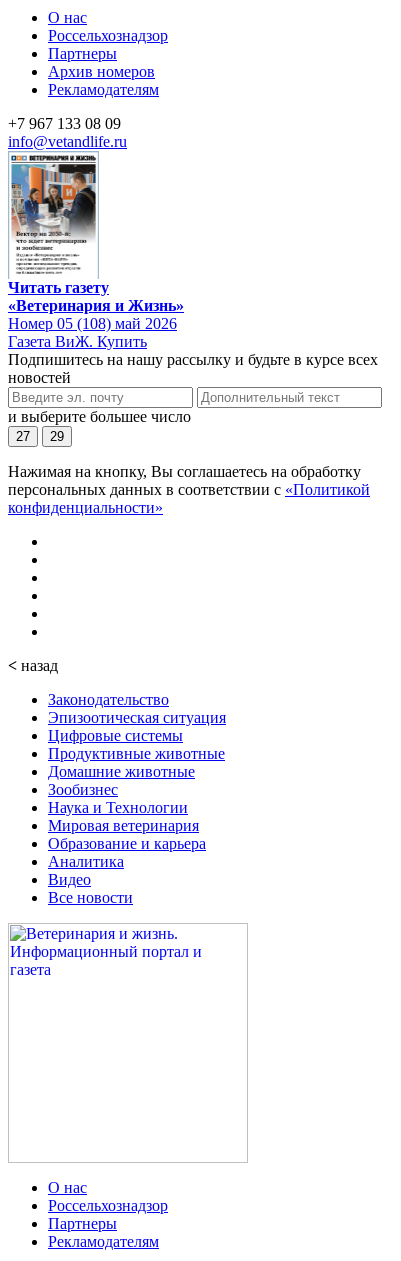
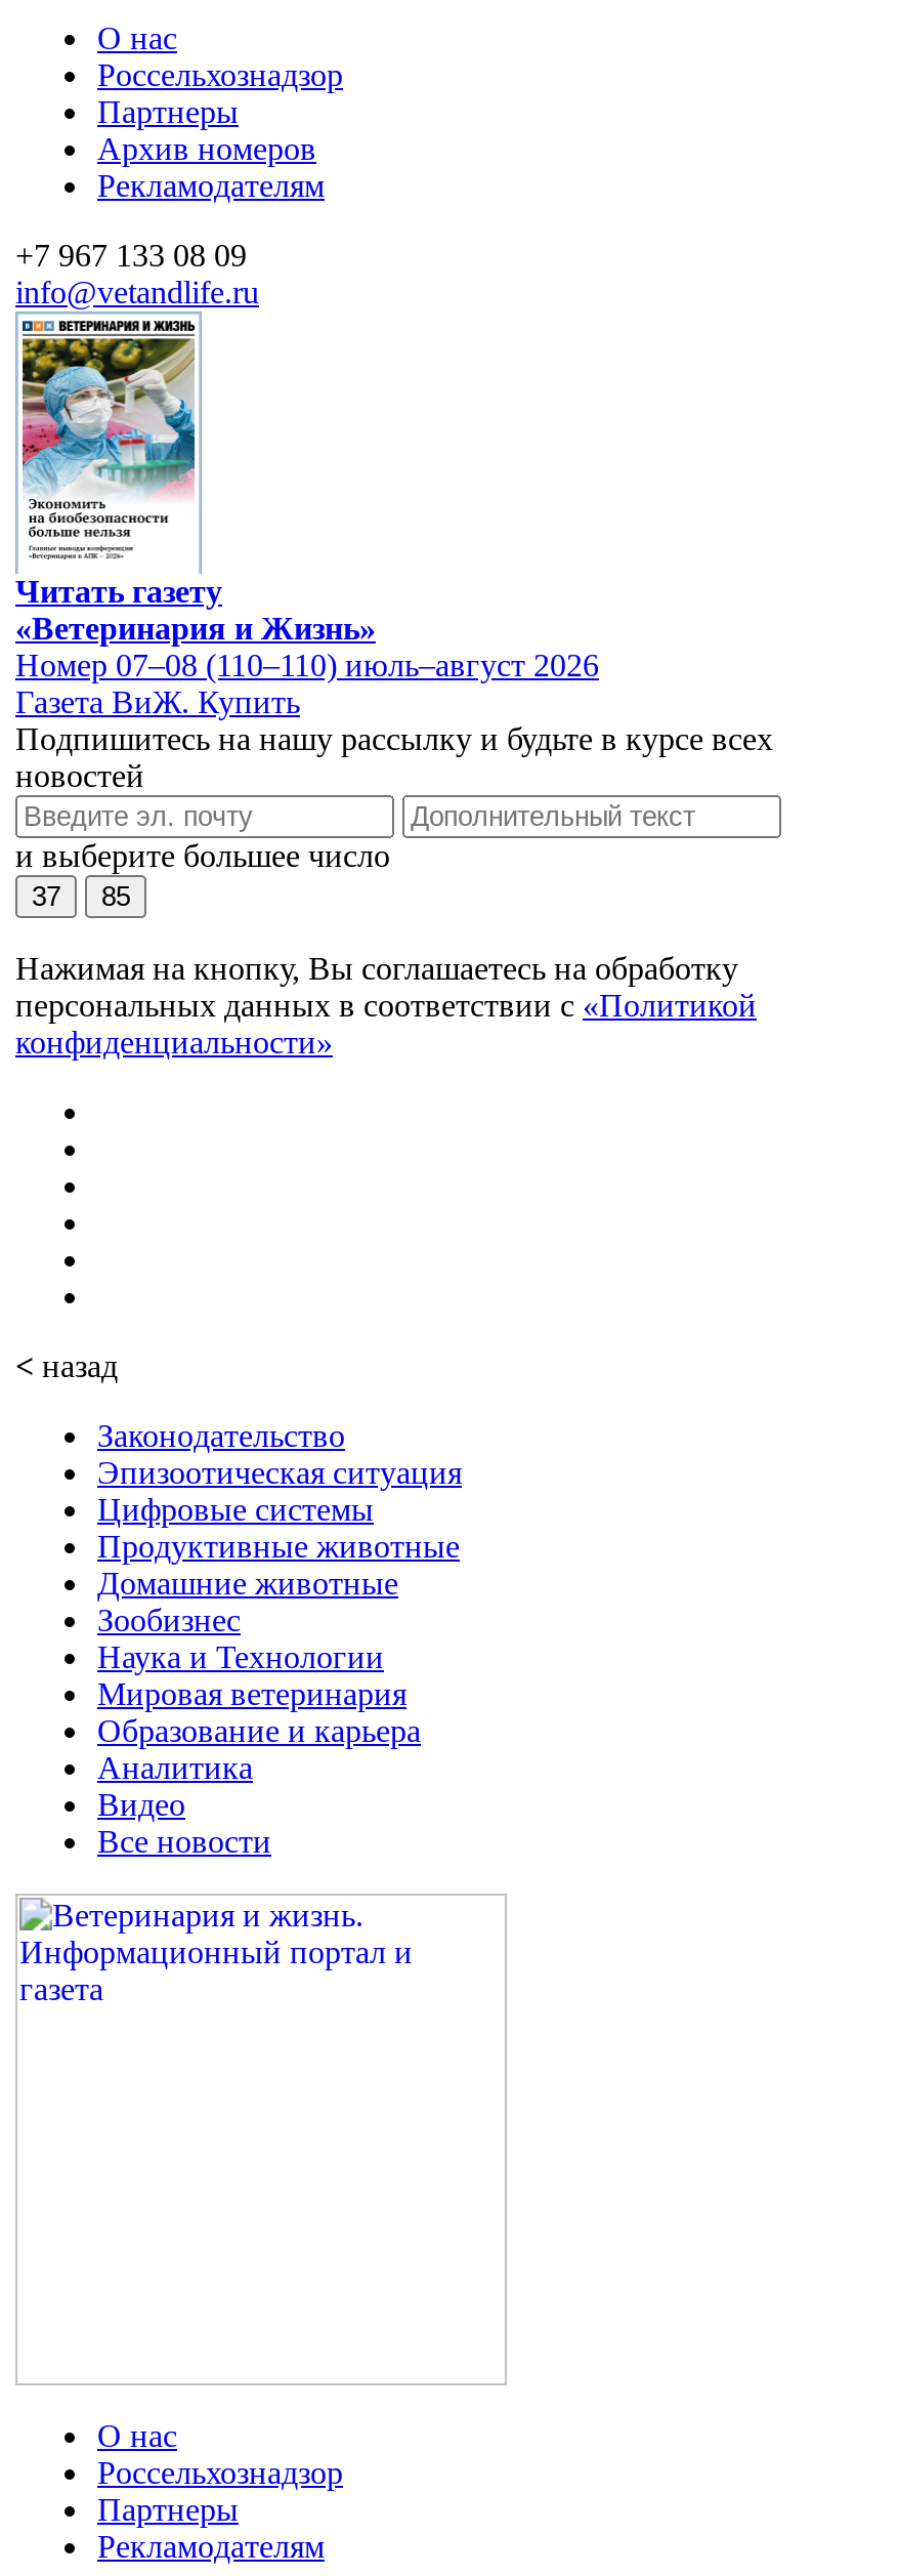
[11,163,97,275] [image] -> [19,336,198,564] [image]
[8,315,177,332] Номер 05 (108) май 2026 -> [15,647,599,682] Номер 07–08 (110–110) июль–август 2026
[16,429,30,444] 27 -> [32,880,60,911] 37
[50,429,64,444] 29 -> [101,880,130,911] 85

